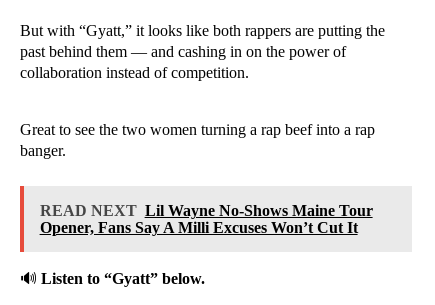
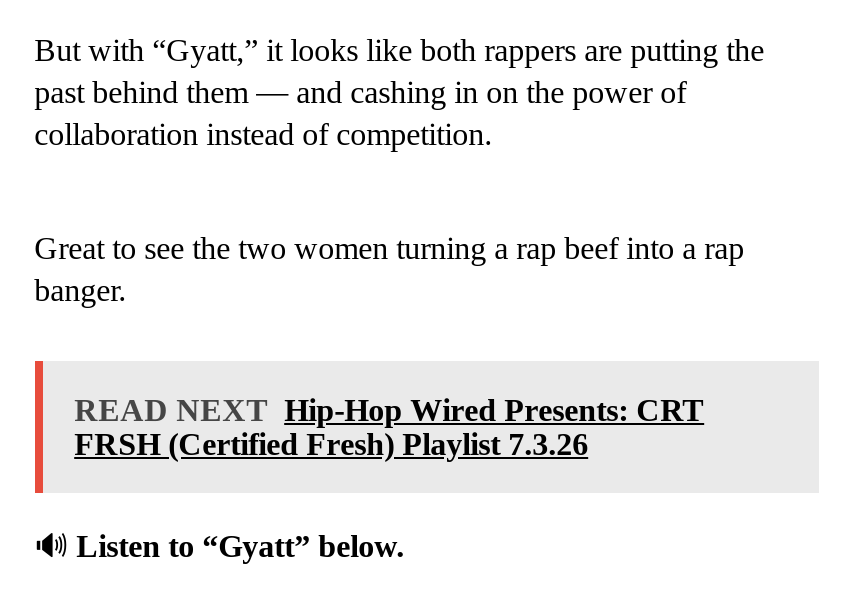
[40,202,373,236] READ NEXT Lil Wayne No-Shows Maine Tour | Opener, Fans Say A Milli Excuses Won’t Cut It -> [74,394,704,462] READ NEXT Hip-Hop Wired Presents: CRT | FRSH (Certified Fresh) Playlist 7.3.26

